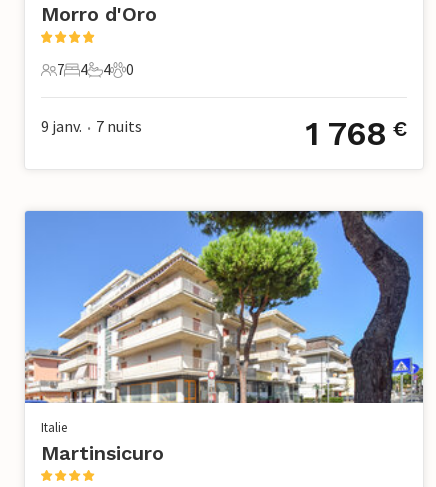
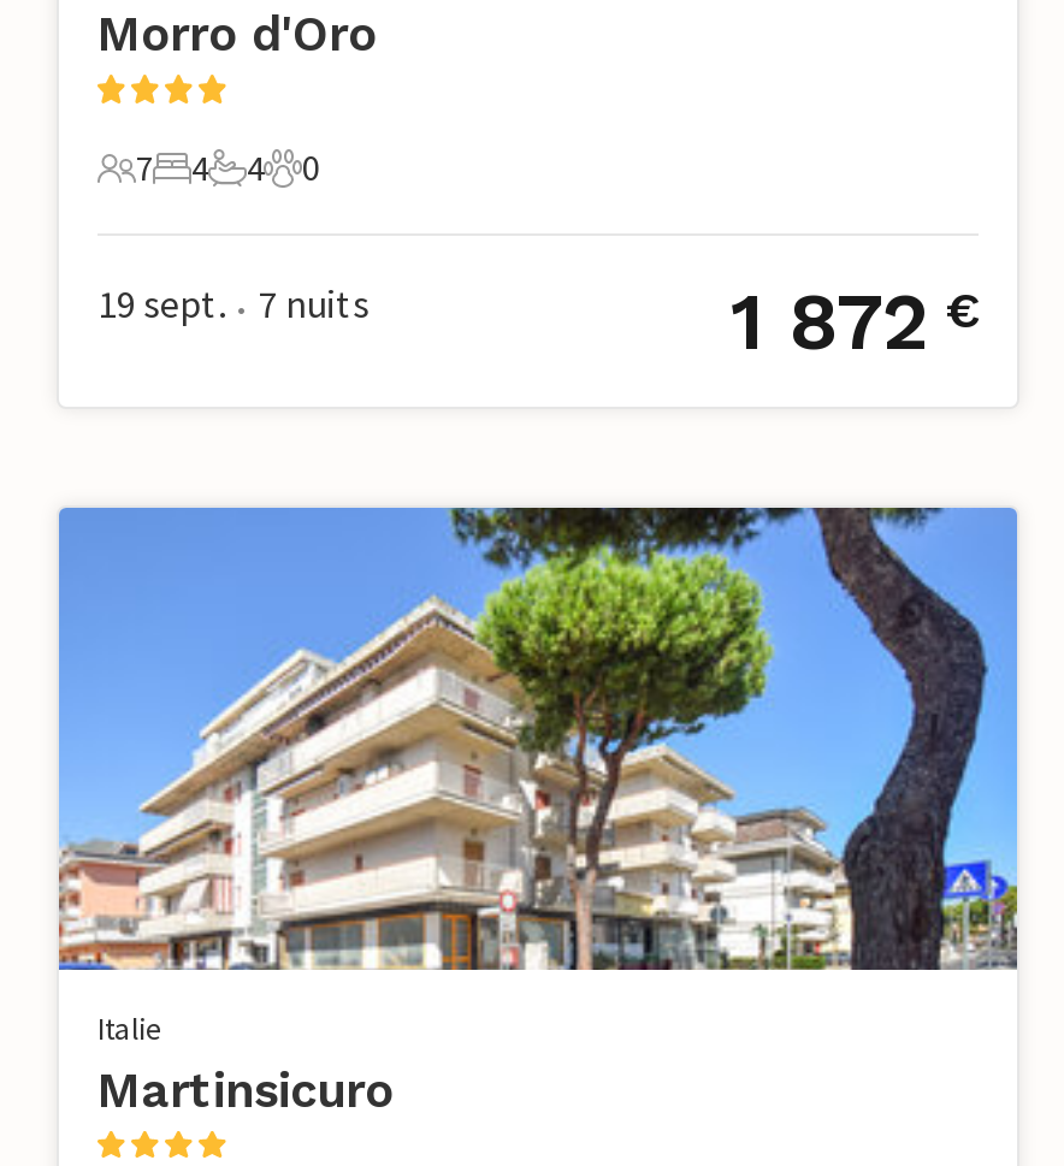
[41,116,142,136] 9 janv. • 7 nuits -> [97,278,370,327] 19 sept. • 7 nuits
[305,114,407,153] 1 768 € -> [731,274,979,367] 1 872 €

